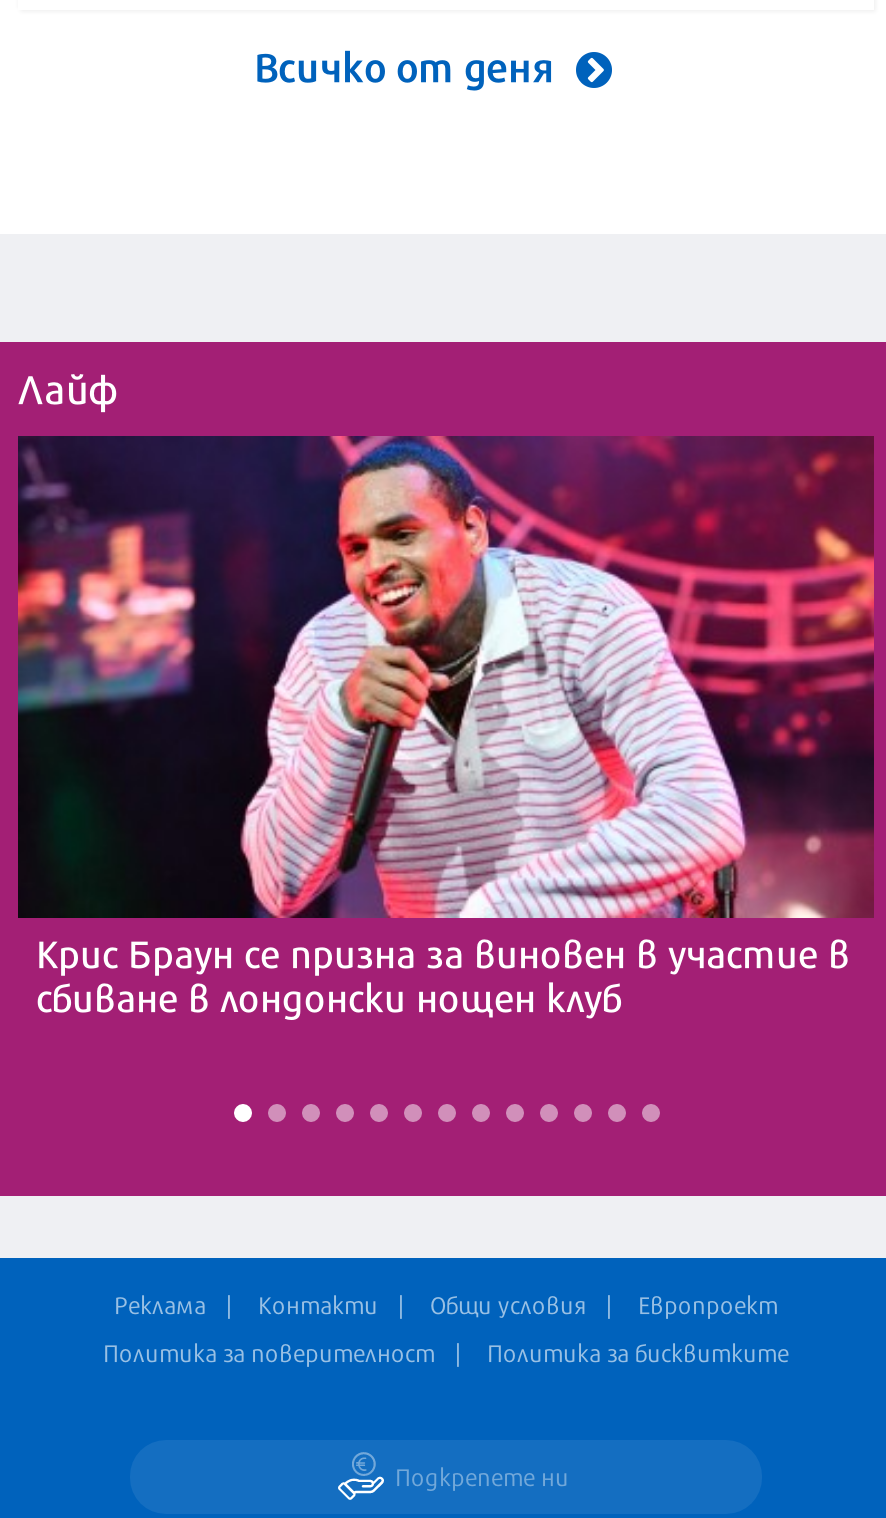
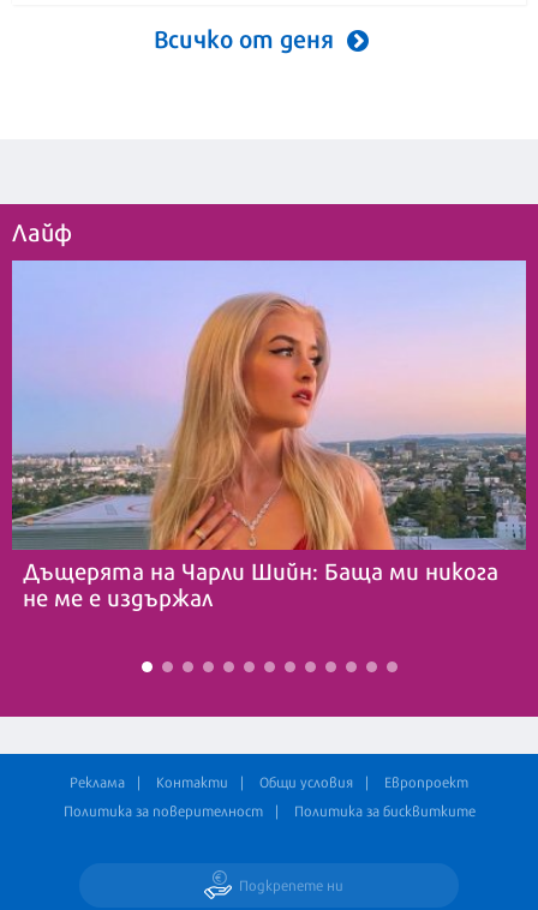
[16,434,876,1023] [image] | Крис Браун се призна за виновен в участие в | сбиване в лондонски нощен клуб -> [11,259,527,613] [image] | Дъщерята на Чарли Шийн: Баща ми никога | не ме е издържал

